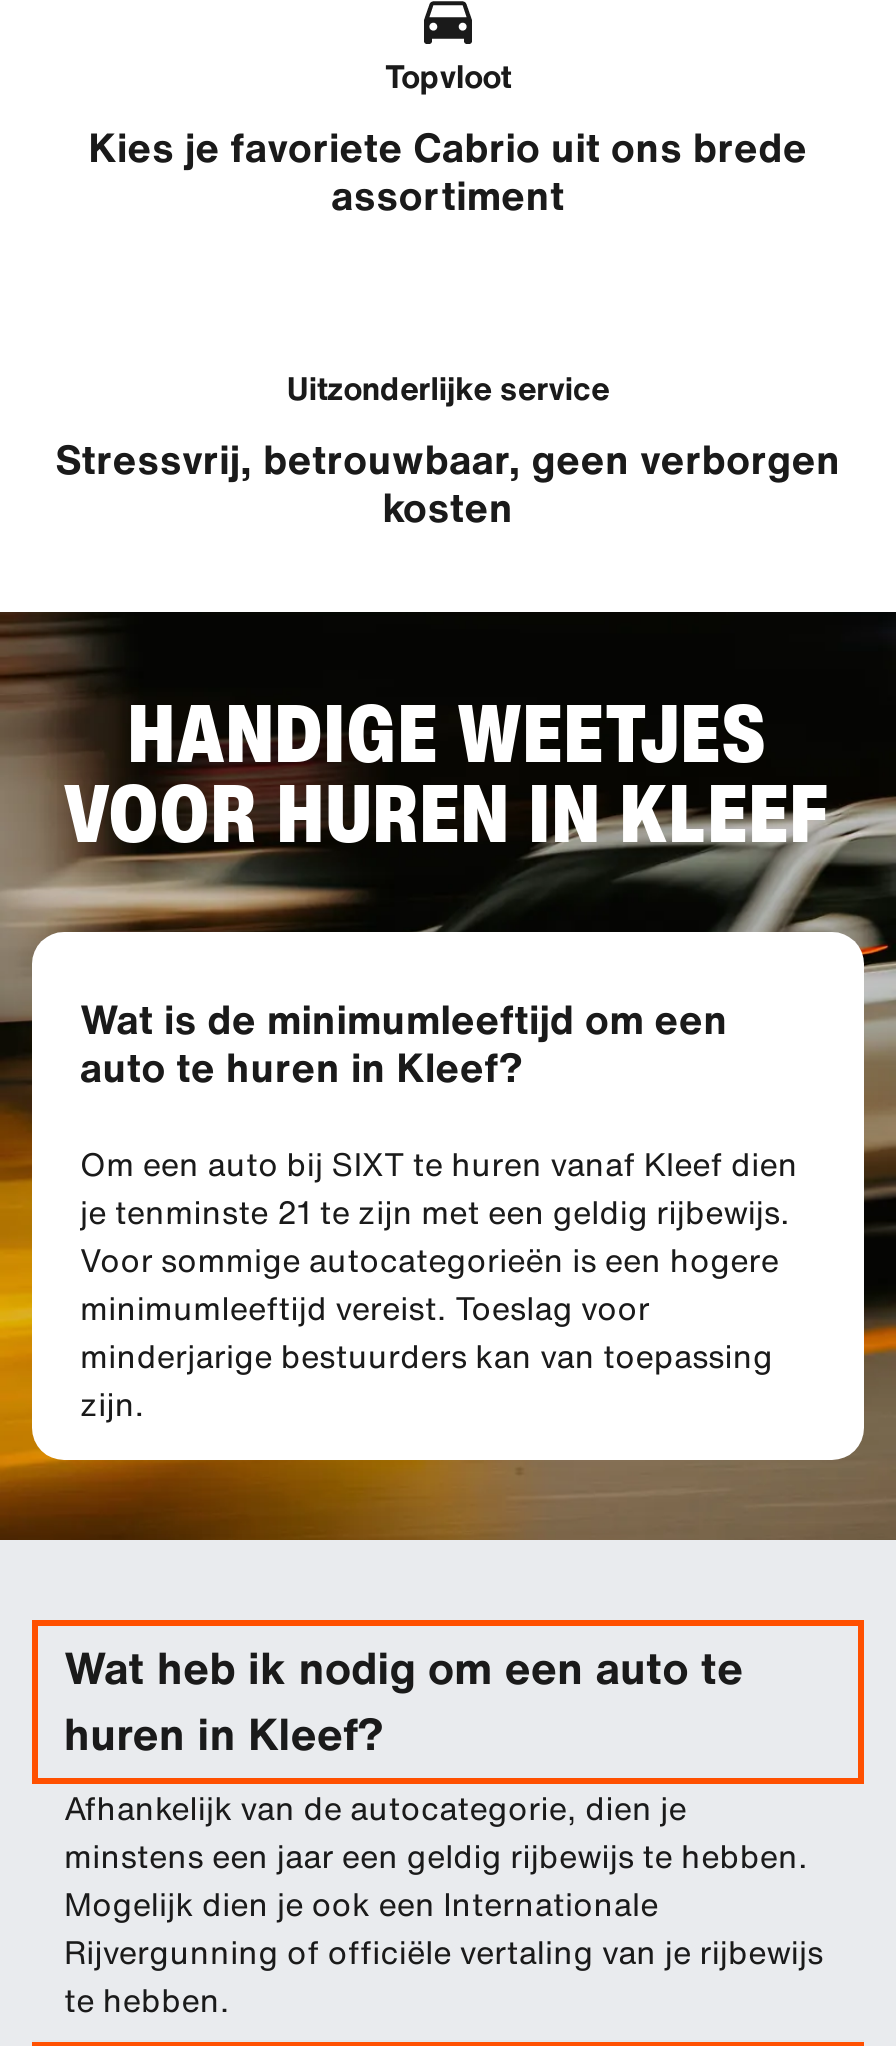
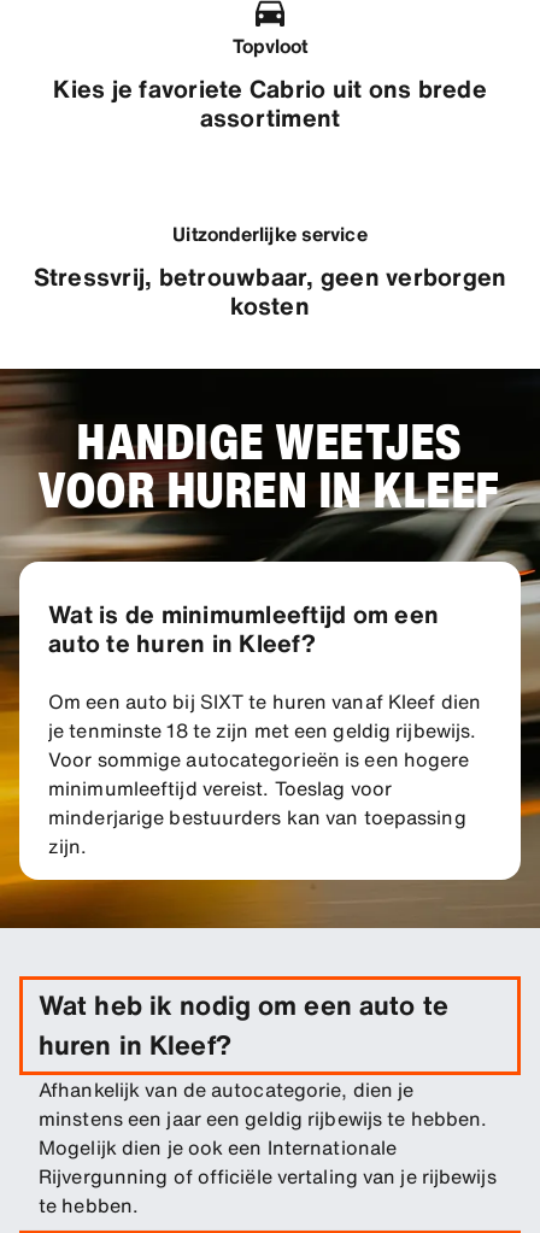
[80,1188,791,1236] je tenminste 21 te zijn met een geldig rijbewijs. -> [48,716,476,745] je tenminste 18 te zijn met een geldig rijbewijs.

